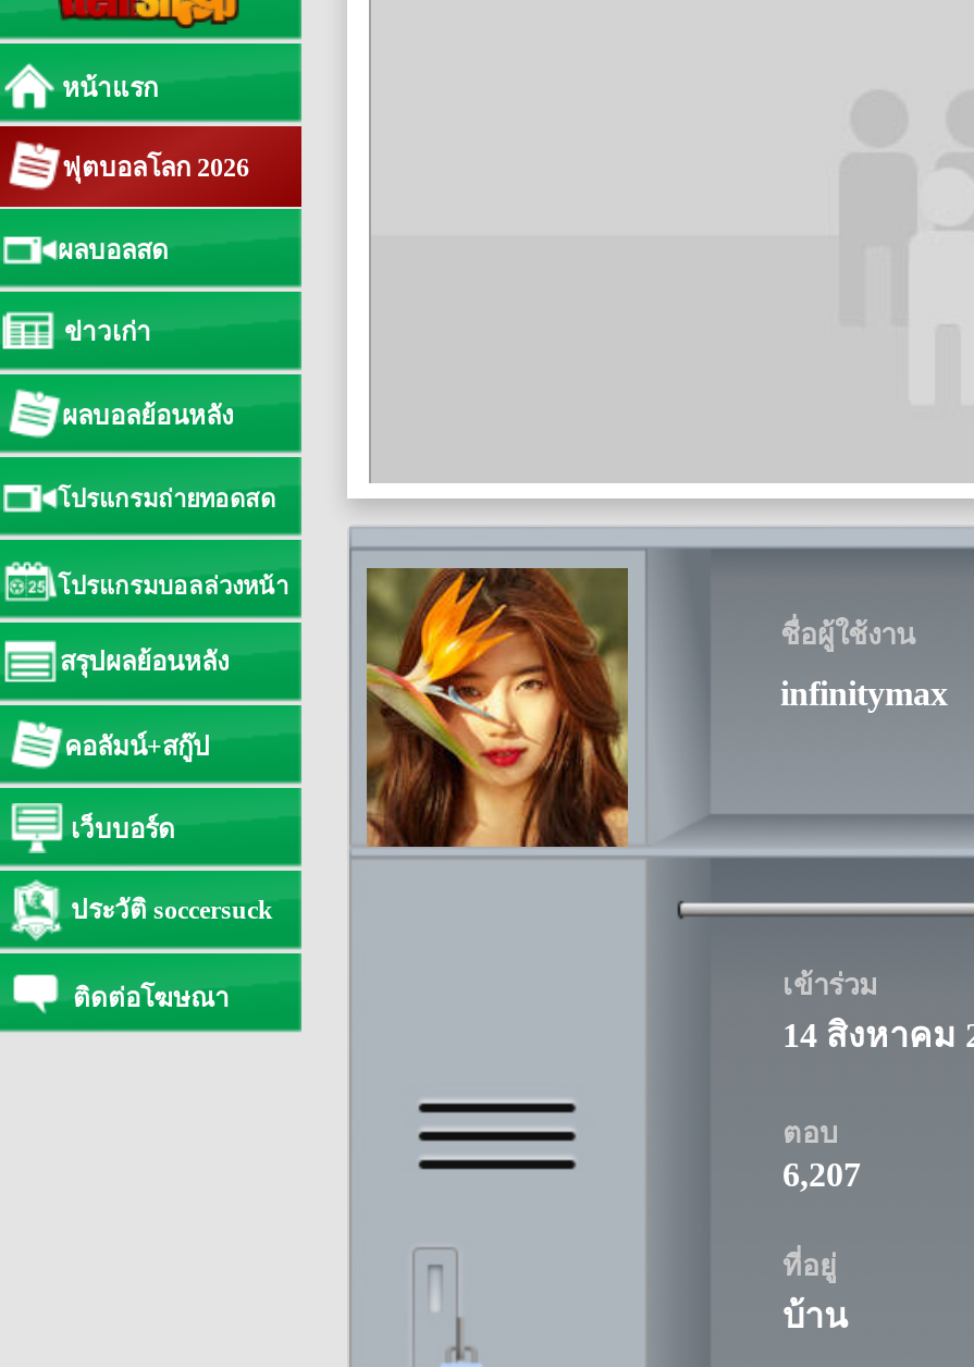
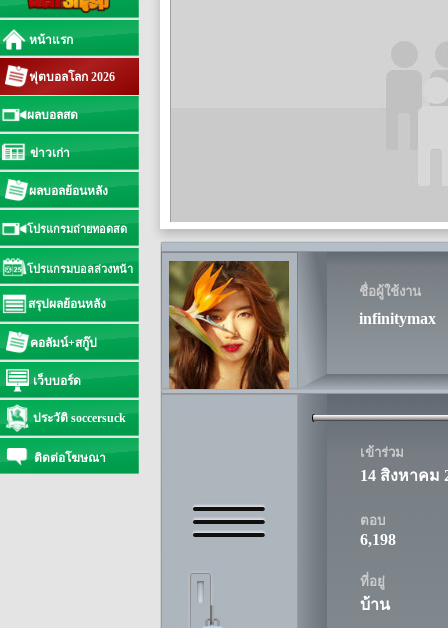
[782,1156,861,1193] 6,207 -> [360,531,396,548] 6,198

